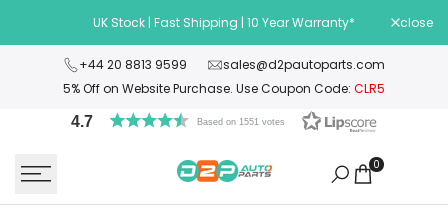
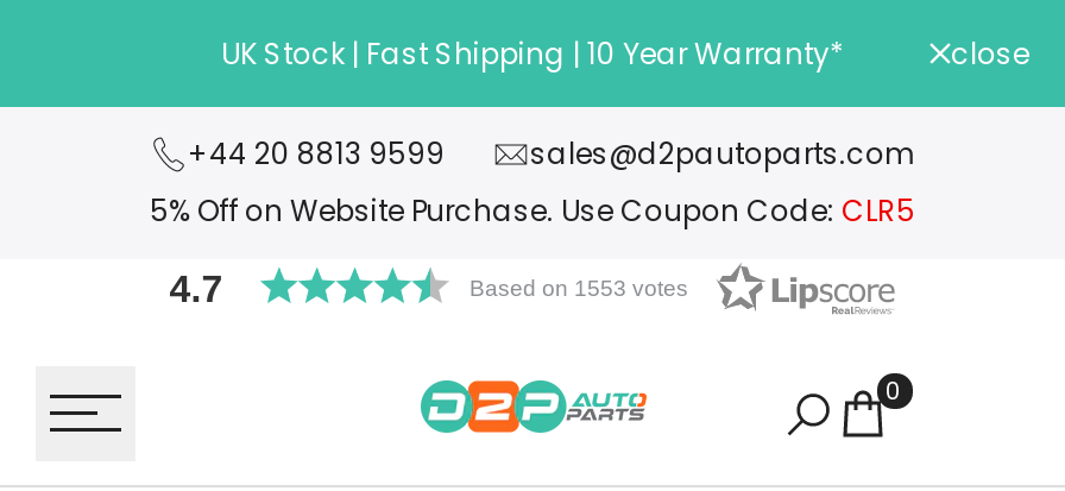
[197,117,285,127] Based on 1551 votes -> [470,276,688,301] Based on 1553 votes

